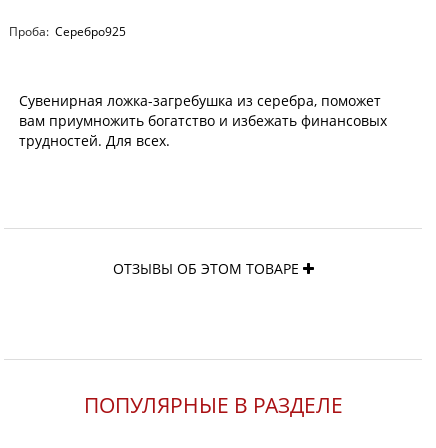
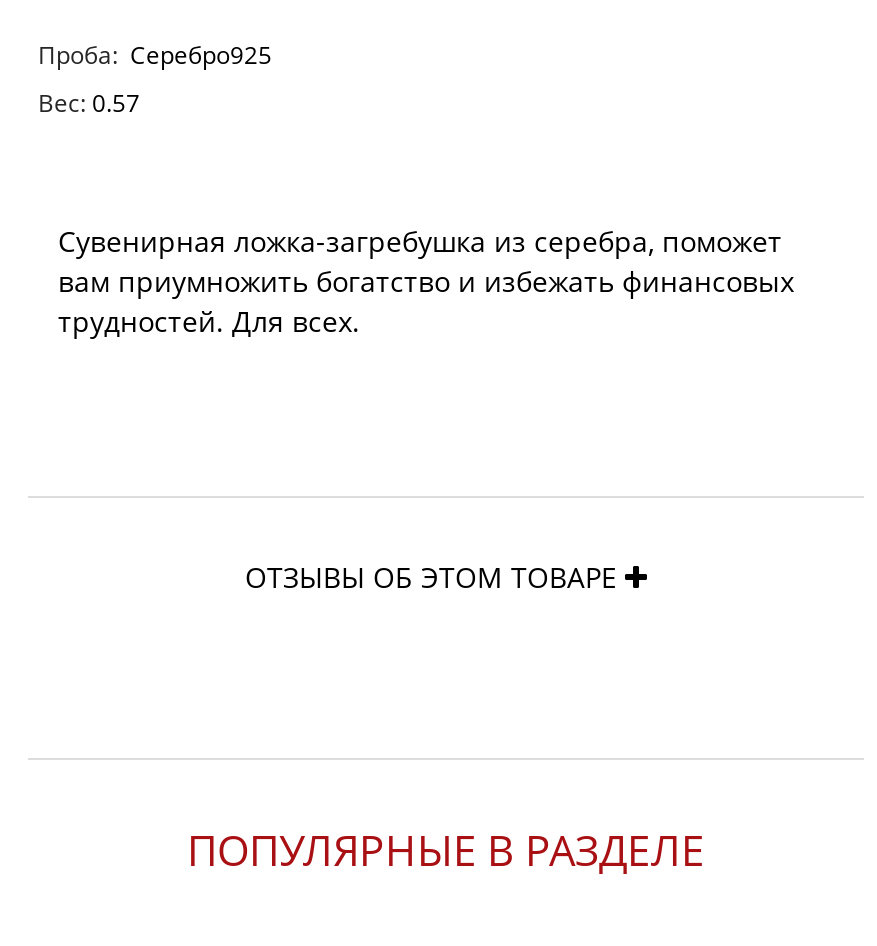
none -> [38,85,140,119] Вес: 0.57

